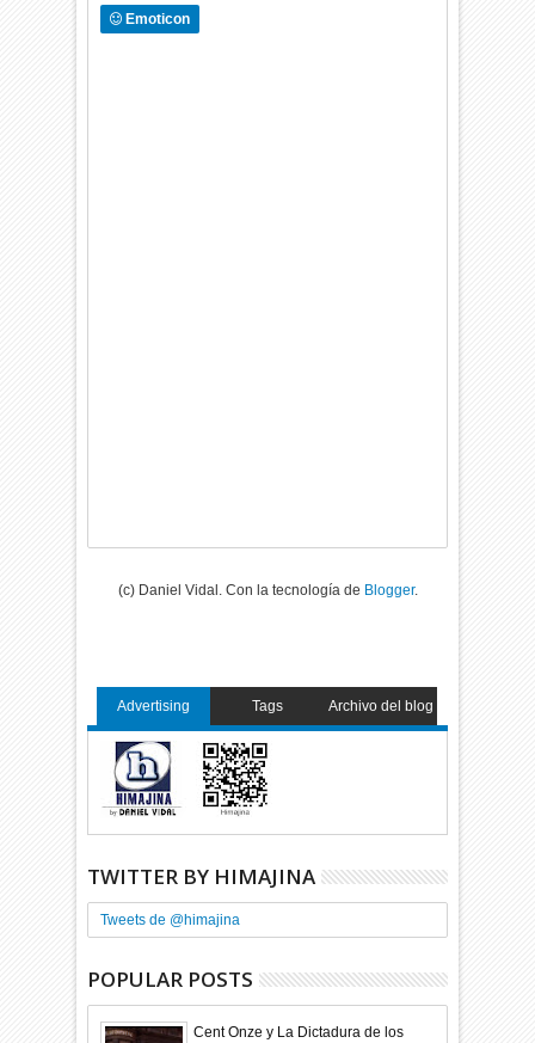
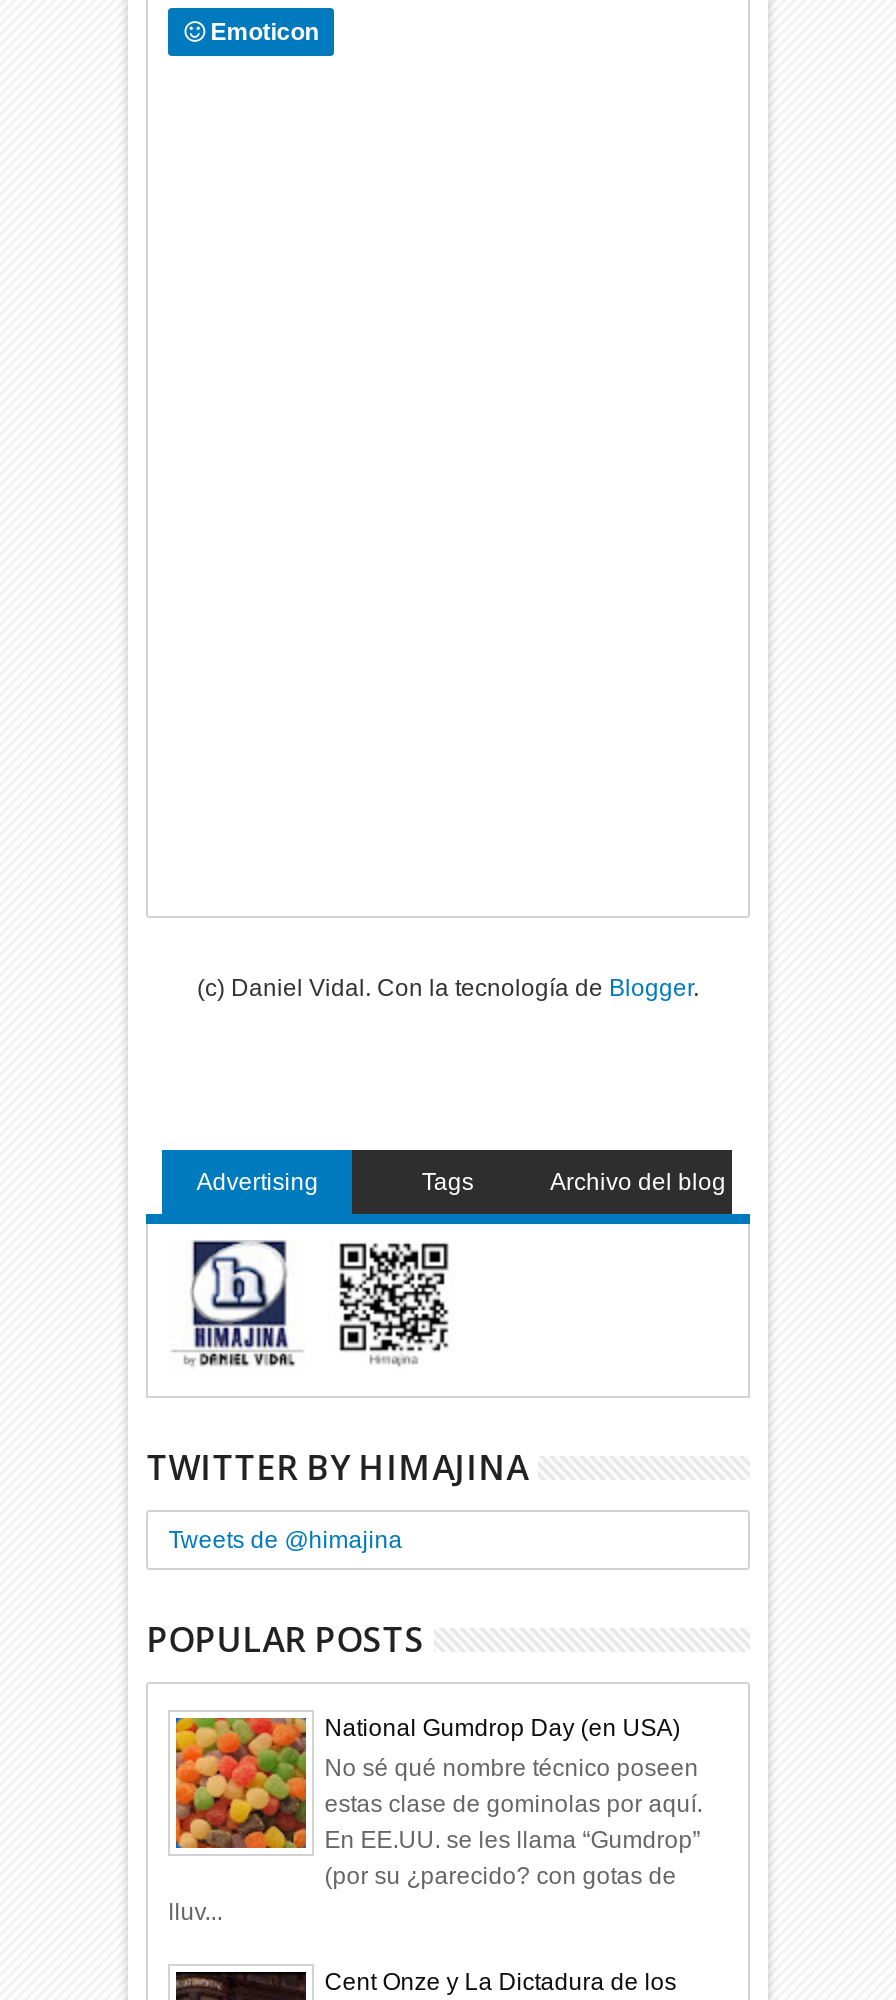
none -> [168,1714,702,1927] [image] | National Gumdrop Day (en USA) | No sé qué nombre técnico poseen | estas clase de gominolas por aquí. | En EE.UU. se les llama “Gumdrop” | (por su ¿parecido? con gotas de | lluv...

